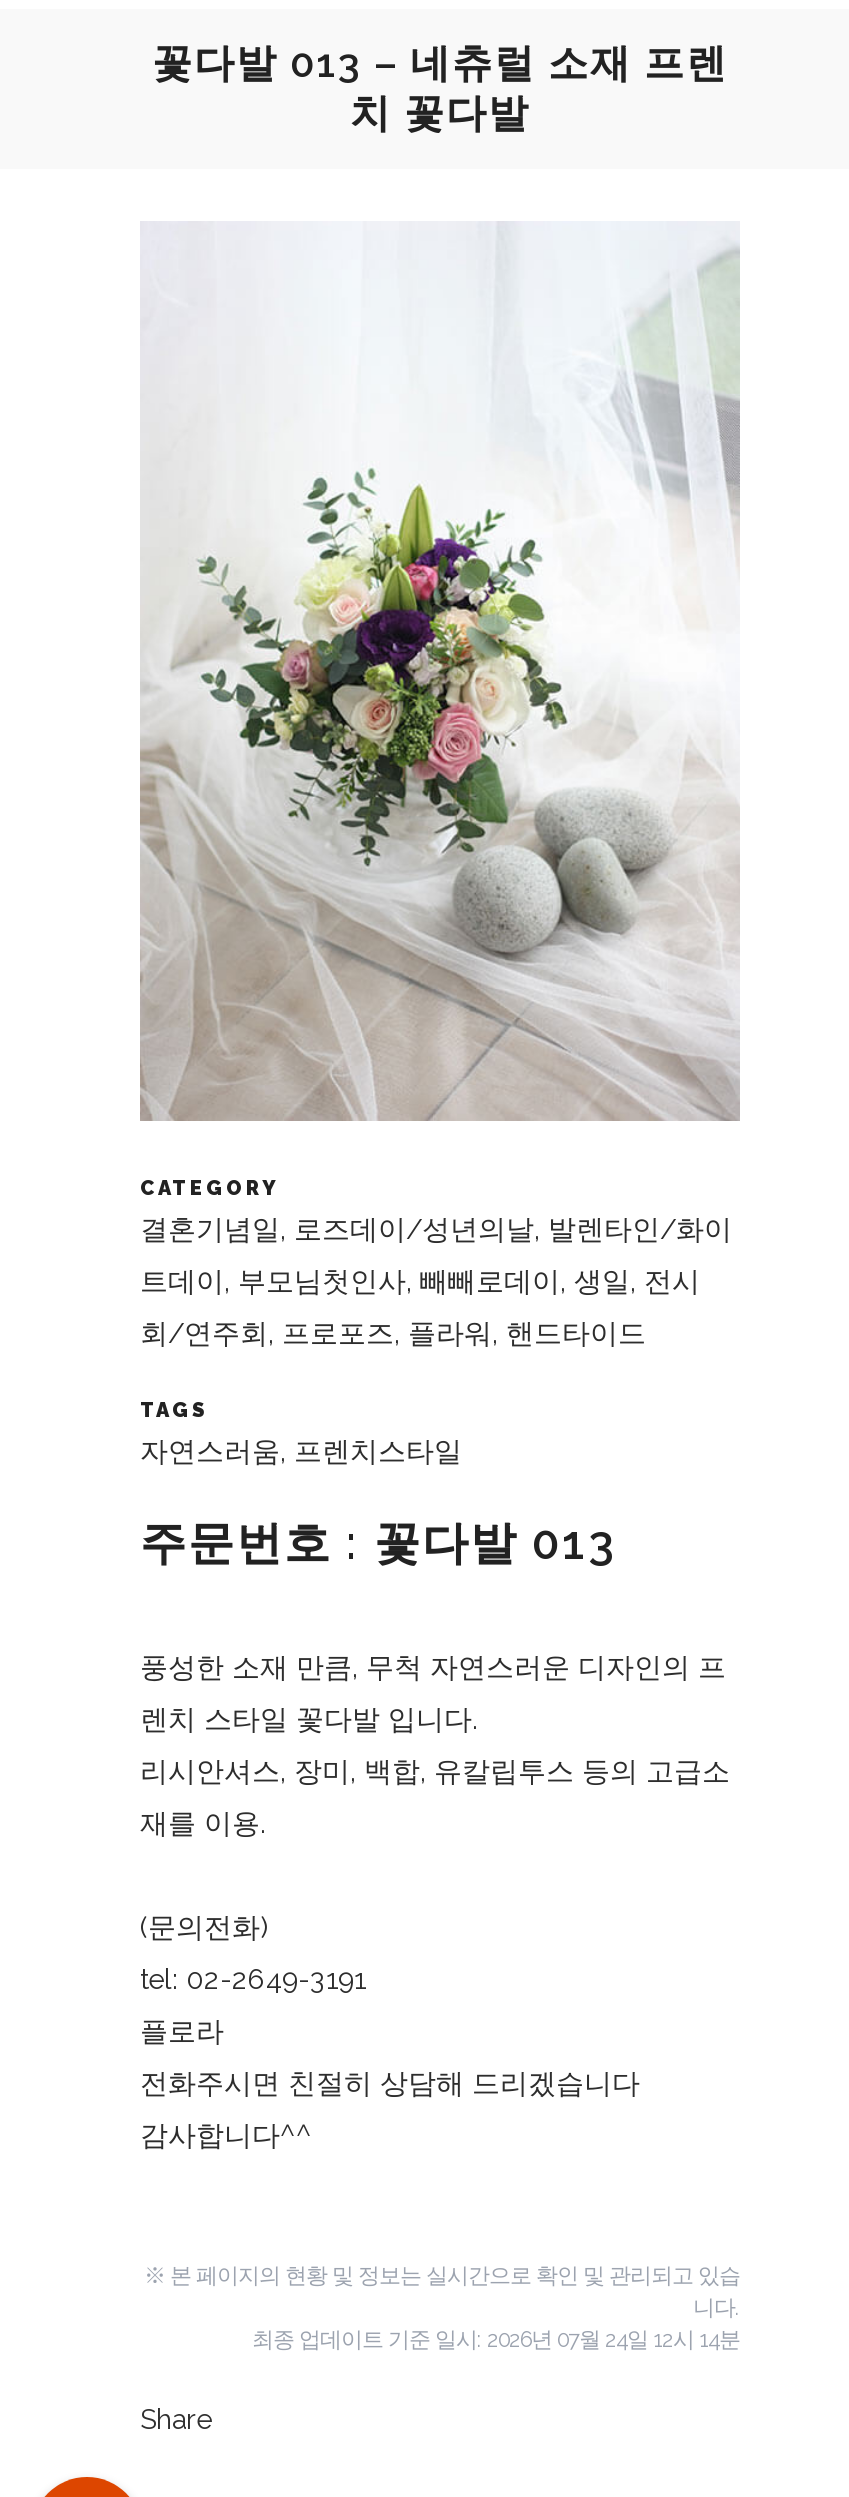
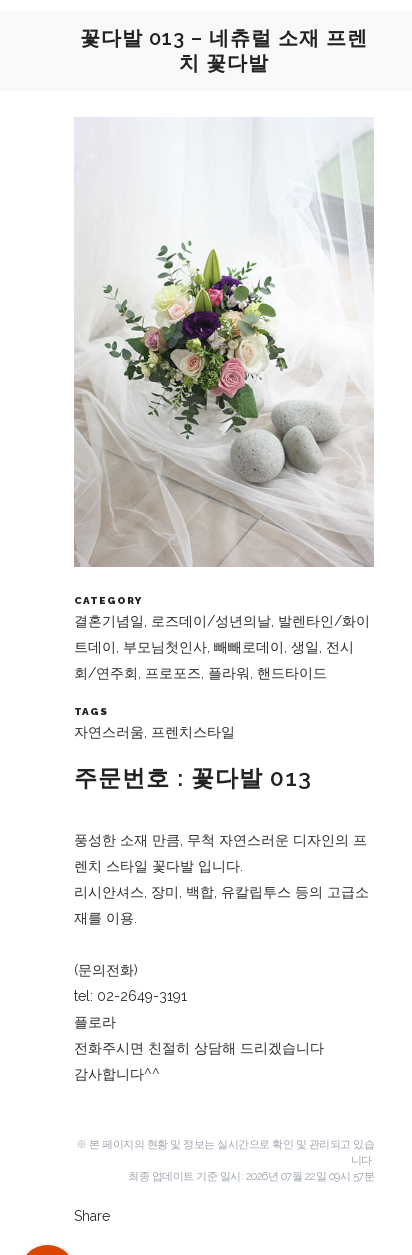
[252,2327,740,2353] 최종 업데이트 기준 일시: 2026년 07월 24일 12시 14분 -> [128,1170,374,1183] 최종 업데이트 기준 일시: 2026년 07월 22일 09시 57분

